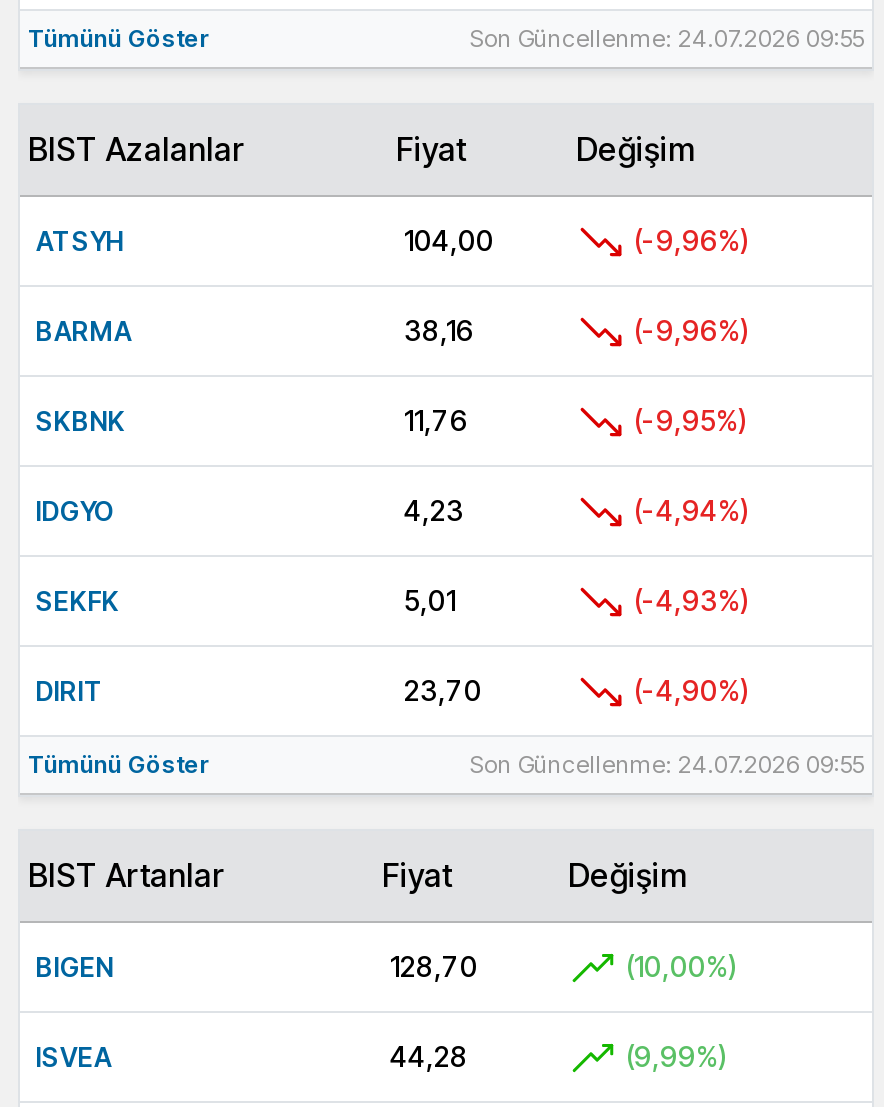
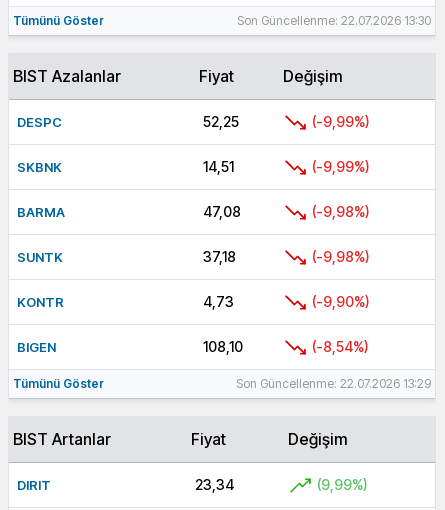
[470,23,864,53] Son Güncellenme: 24.07.2026 09:55 -> [237,13,431,28] Son Güncellenme: 22.07.2026 13:30
[36,223,750,347] ATSYH | 104,00 | (-9,96%) | BARMA | 38,16 | (-9,96%) -> [17,113,370,130] DESPC | 52,25 | (-9,99%)
[36,403,750,707] 11,76 | (-9,95%) | IDGYO | 4,23 | (-4,94%) | SEKFK | 5,01 | (-4,93%) | DIRIT | 23,70 | (-4,90%) -> [17,158,370,355] 14,51 | (-9,99%) | BARMA | 47,08 | (-9,98%) | SUNTK | 37,18 | (-9,98%) | KONTR | 4,73 | (-9,90%) | BIGEN | 108,10 | (-8,54%)
[470,749,864,779] Son Güncellenme: 24.07.2026 09:55 -> [236,376,431,391] Son Güncellenme: 22.07.2026 13:29
[36,949,738,1073] BIGEN | 128,70 | (10,00%) | ISVEA | 44,28 -> [17,476,234,493] DIRIT | 23,34

